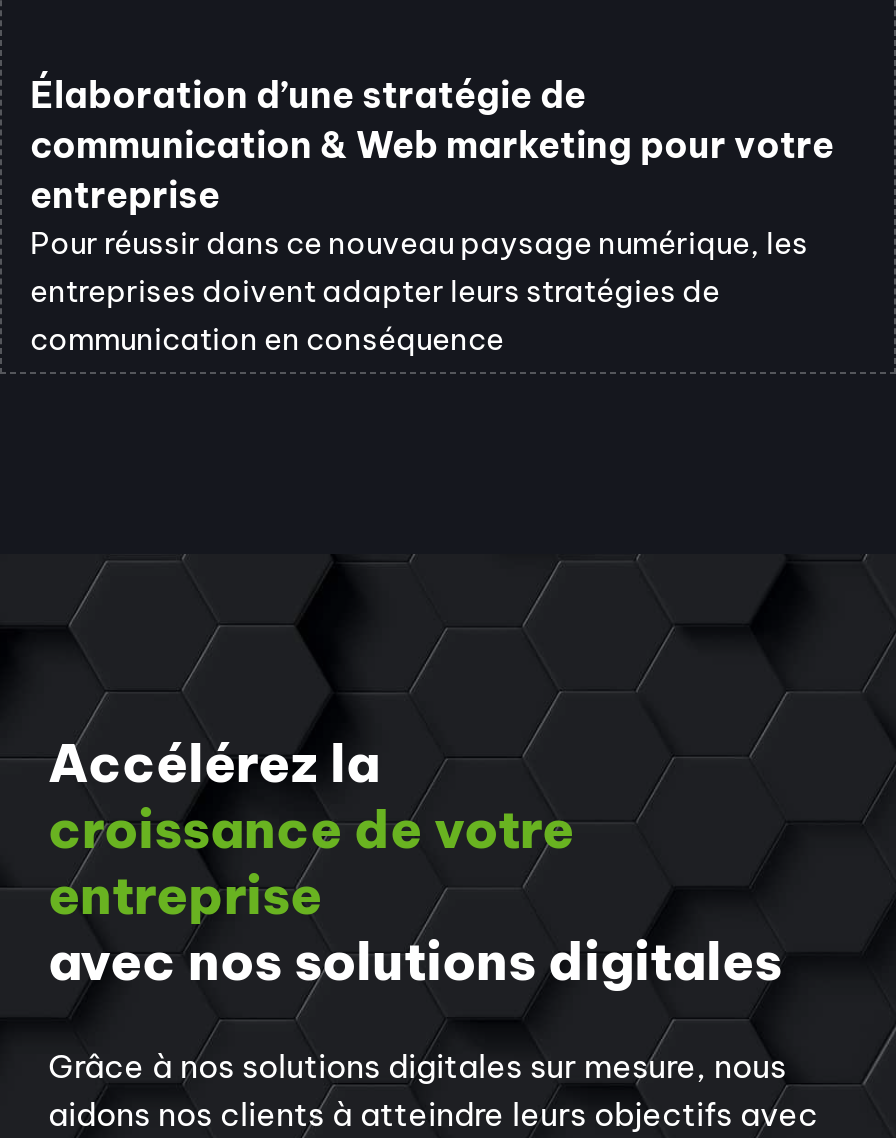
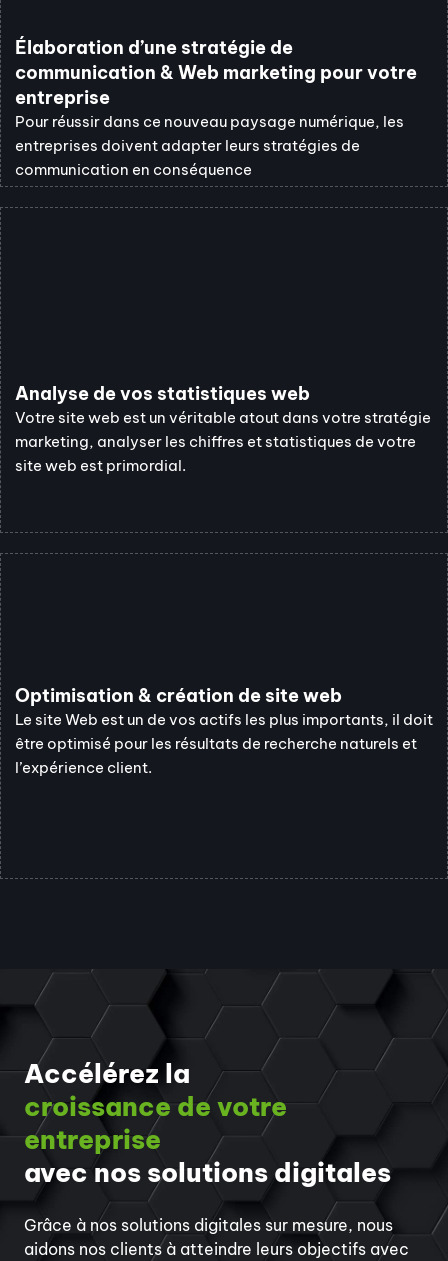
none -> [15,382,431,475] Analyse de vos statistiques web | Votre site web est un véritable atout dans votre stratégie | marketing, analyser les chiffres et statistiques de votre | site web est primordial.
none -> [15,684,433,777] Optimisation & création de site web | Le site Web est un de vos actifs les plus importants, il doit | être optimisé pour les résultats de recherche naturels et | l’expérience client.

